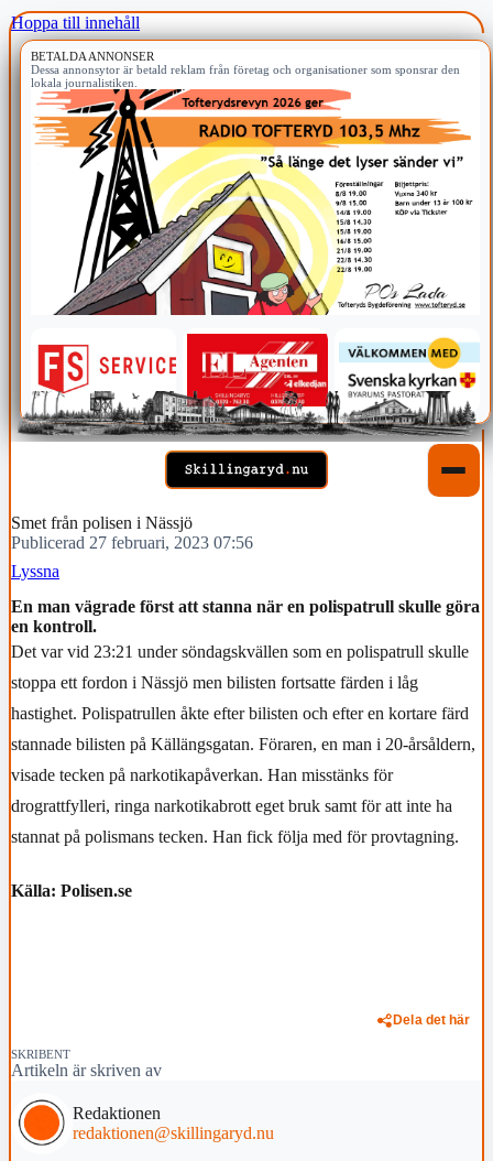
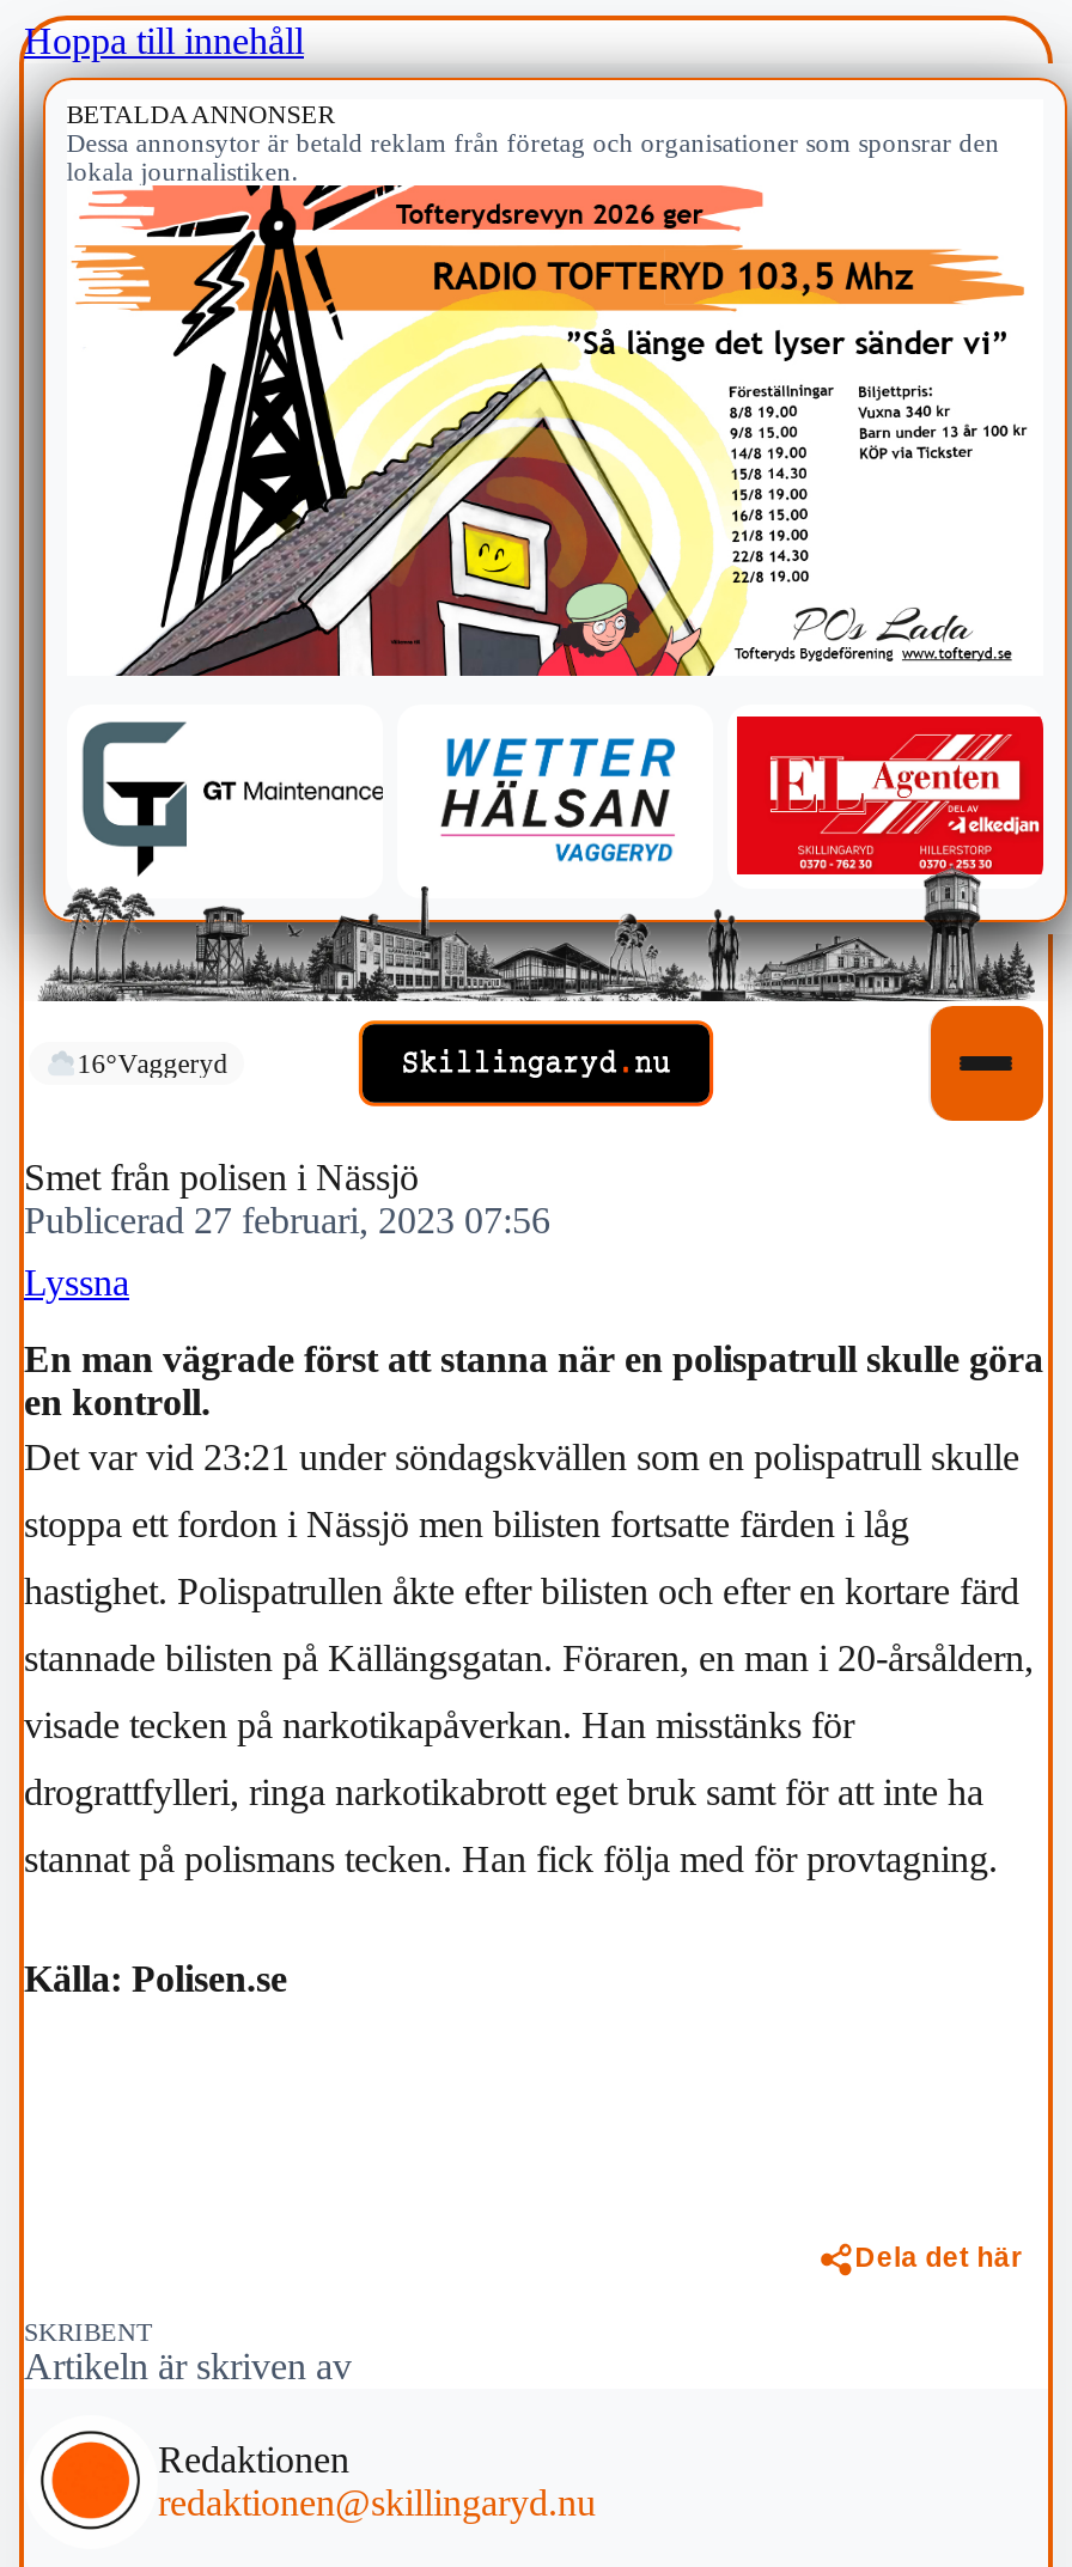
none -> [77,1050,228,1078] 16°Vaggeryd
[18,333,487,442] [image] -> [33,714,1062,1001] [image]

